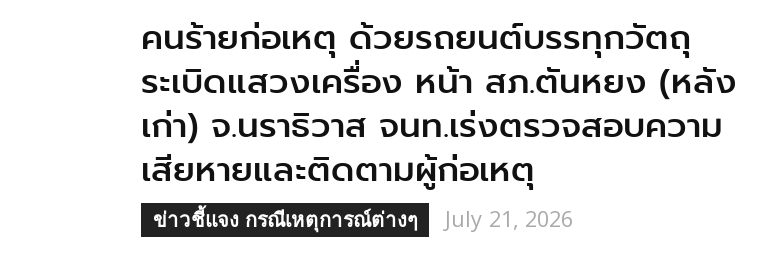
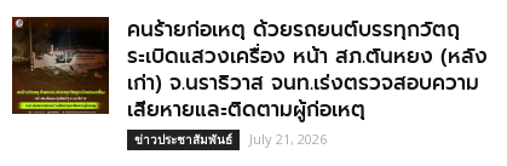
none -> [11,16,110,115] [image]
[153,205,417,233] ข่าวชี้แจง กรณีเหตุการณ์ต่างๆ -> [134,131,232,148] ข่าวประชาสัมพันธ์

